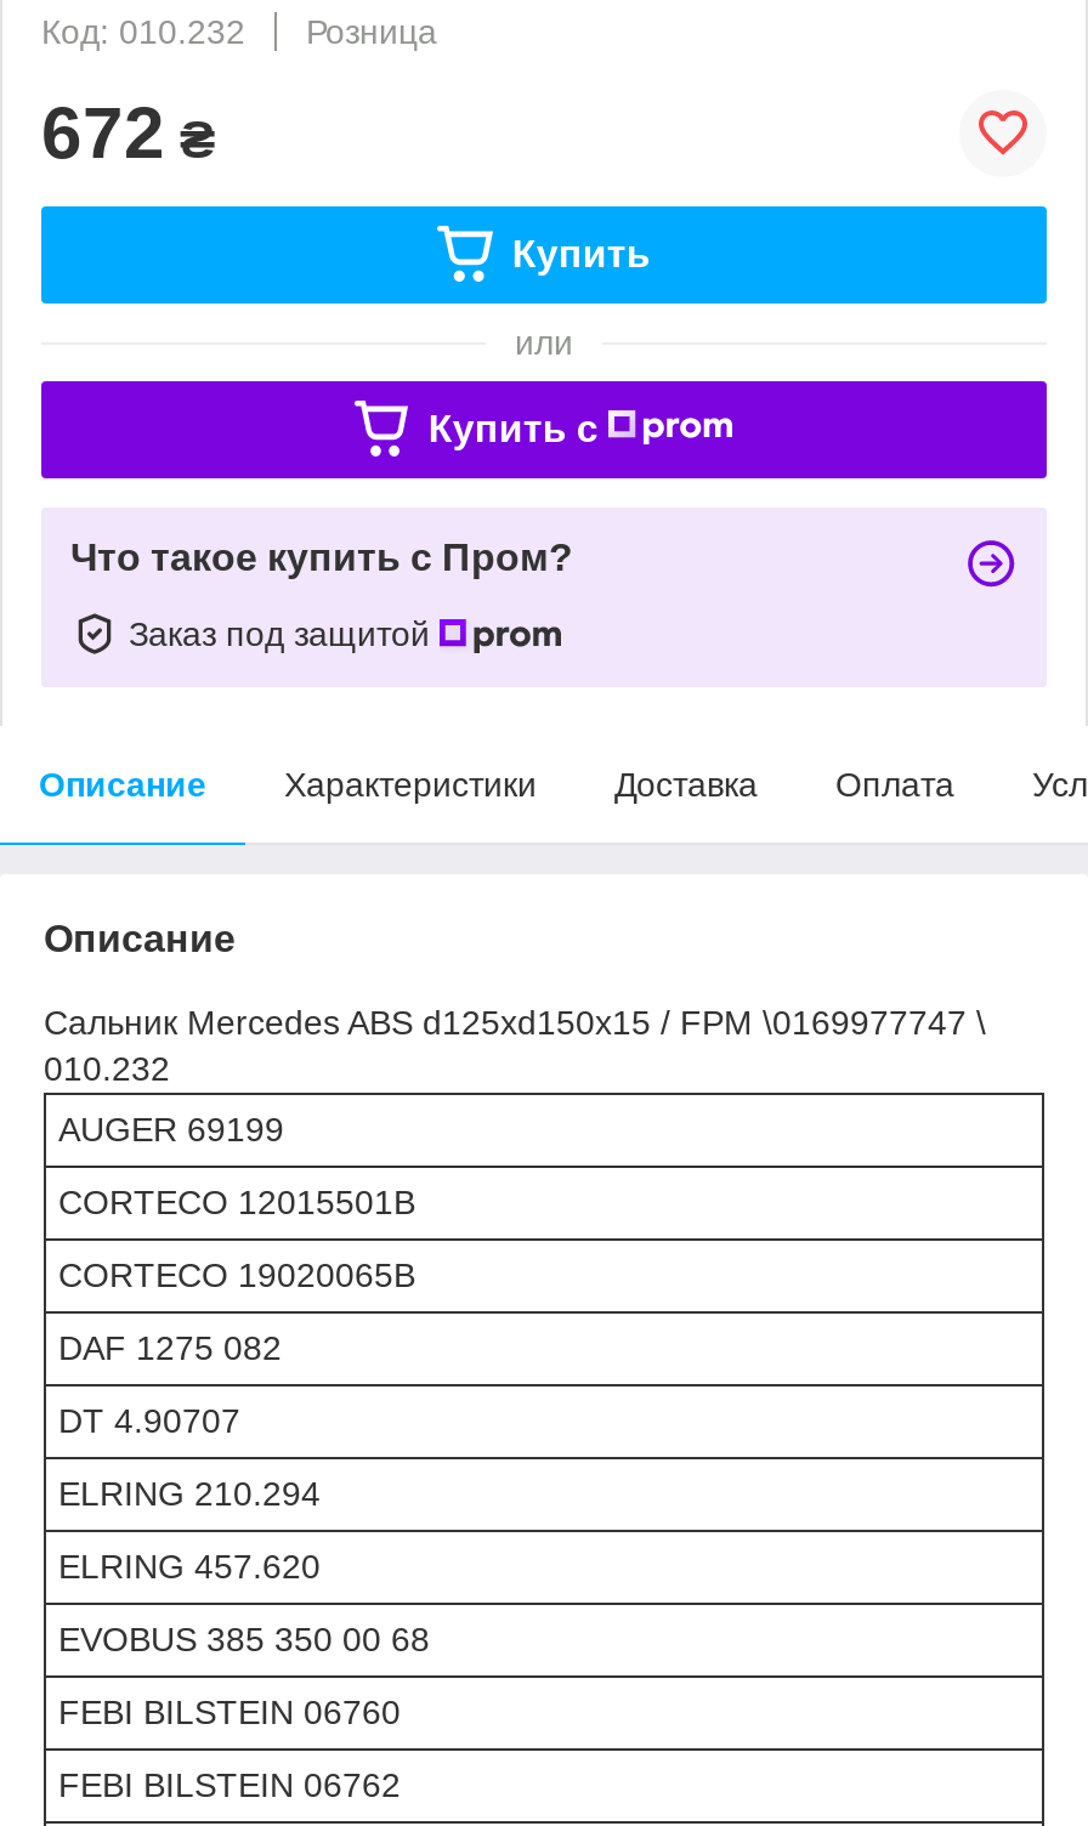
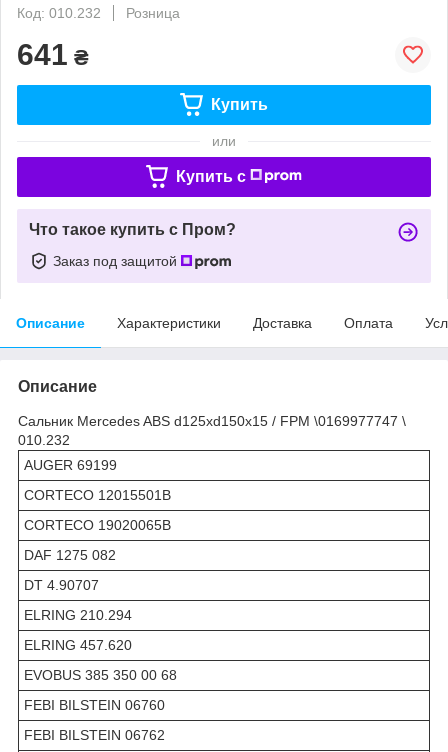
[41,92,216,172] 672 ₴ -> [17,38,89,71] 641 ₴

